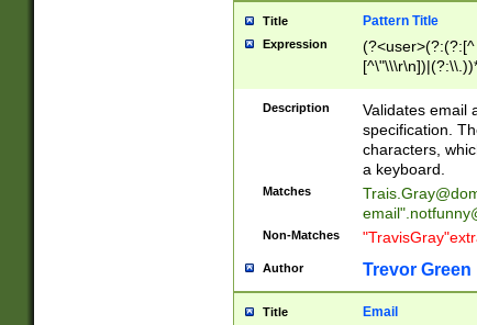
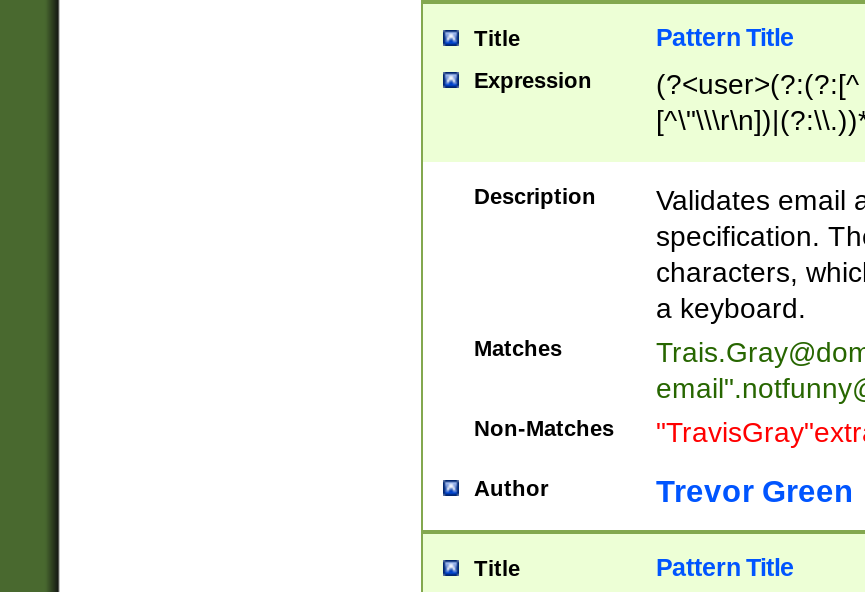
[362,304,397,320] Email -> [656,554,794,582] Pattern Title

